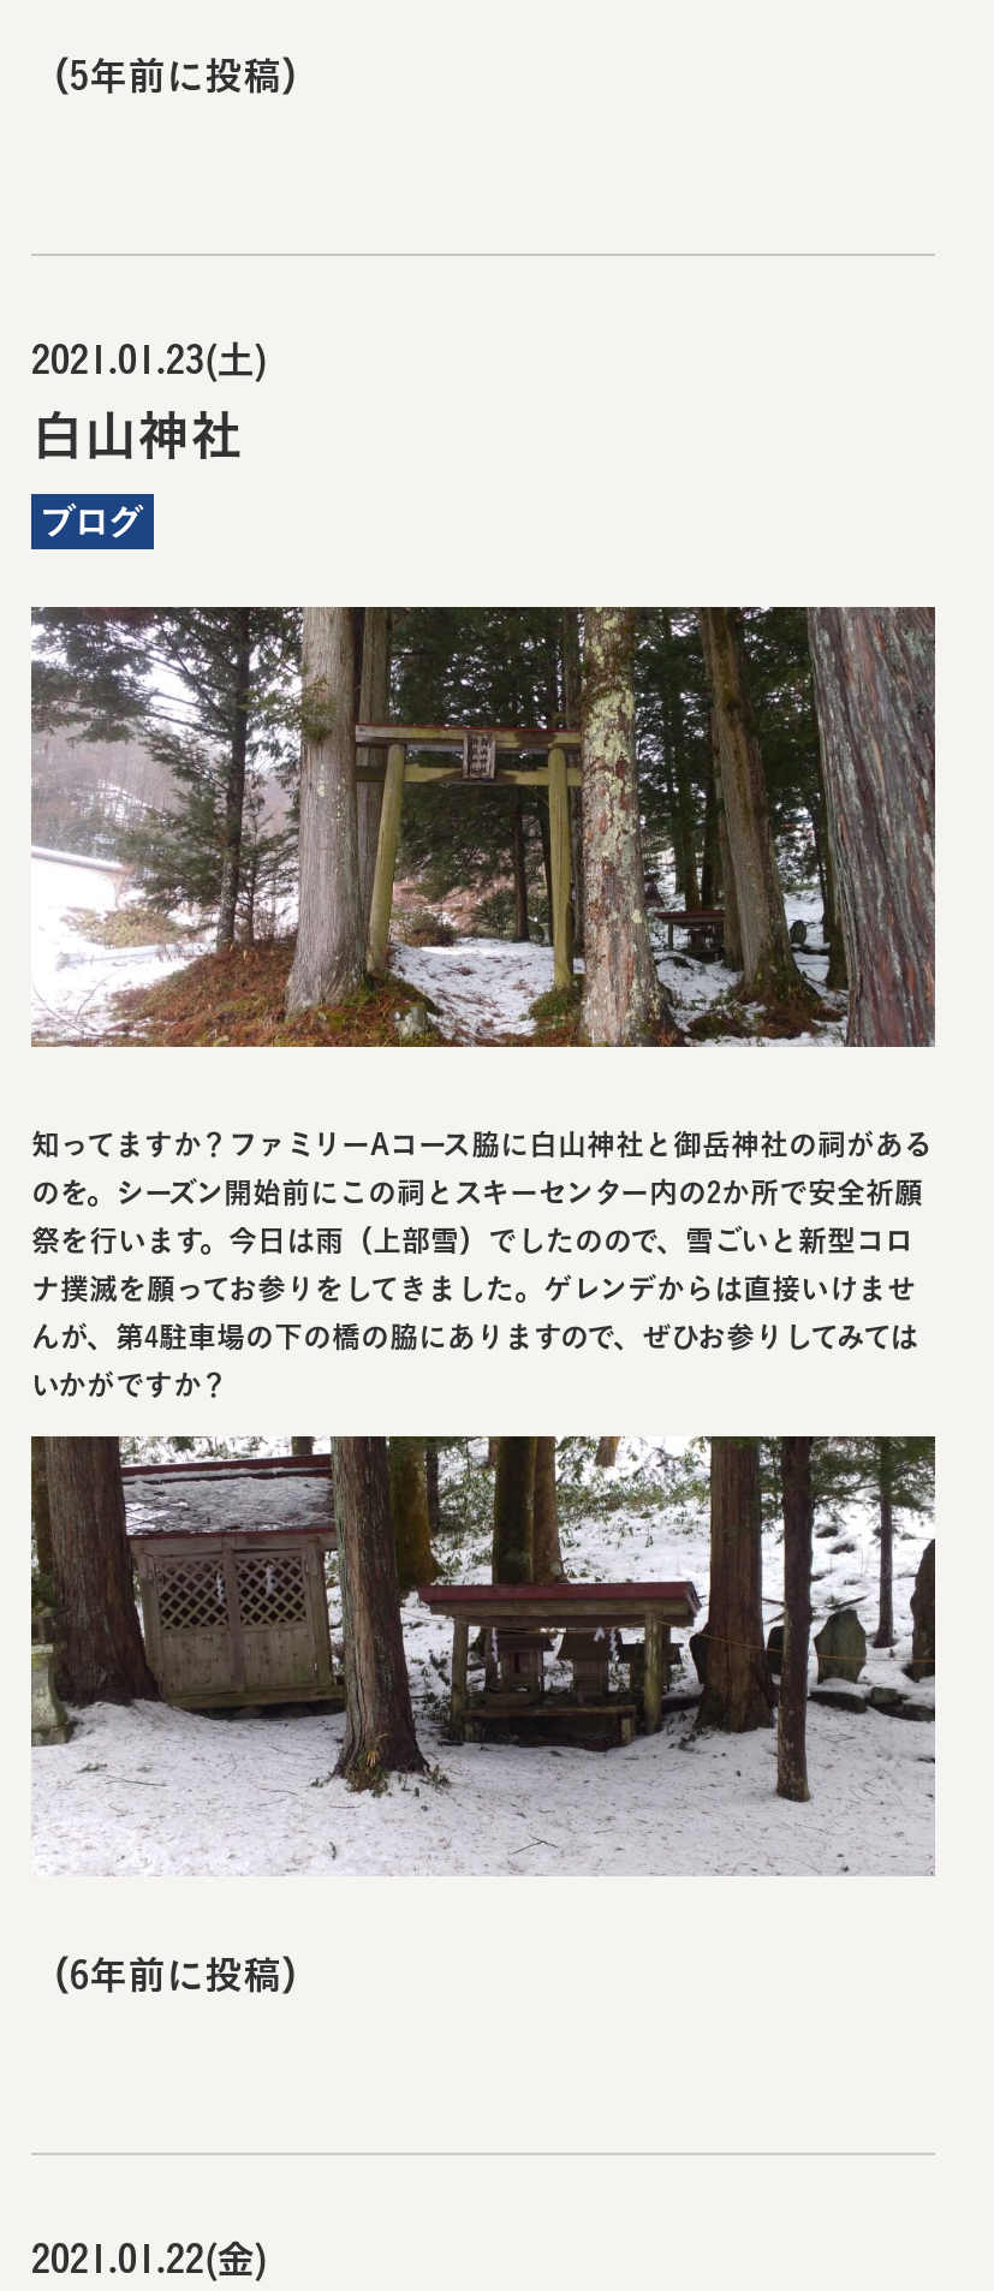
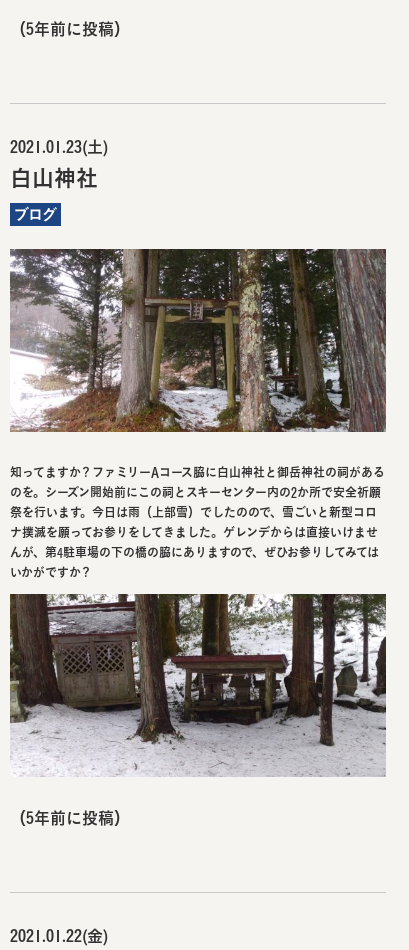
[31,1949,320,1999] （6年前に投稿） -> [10,807,130,828] （5年前に投稿）

